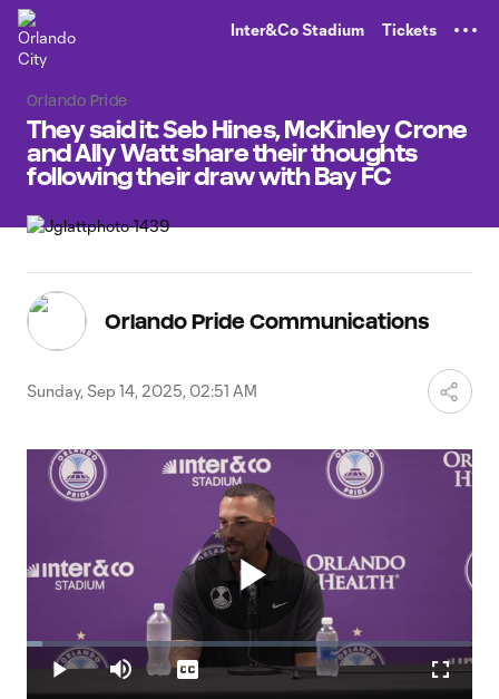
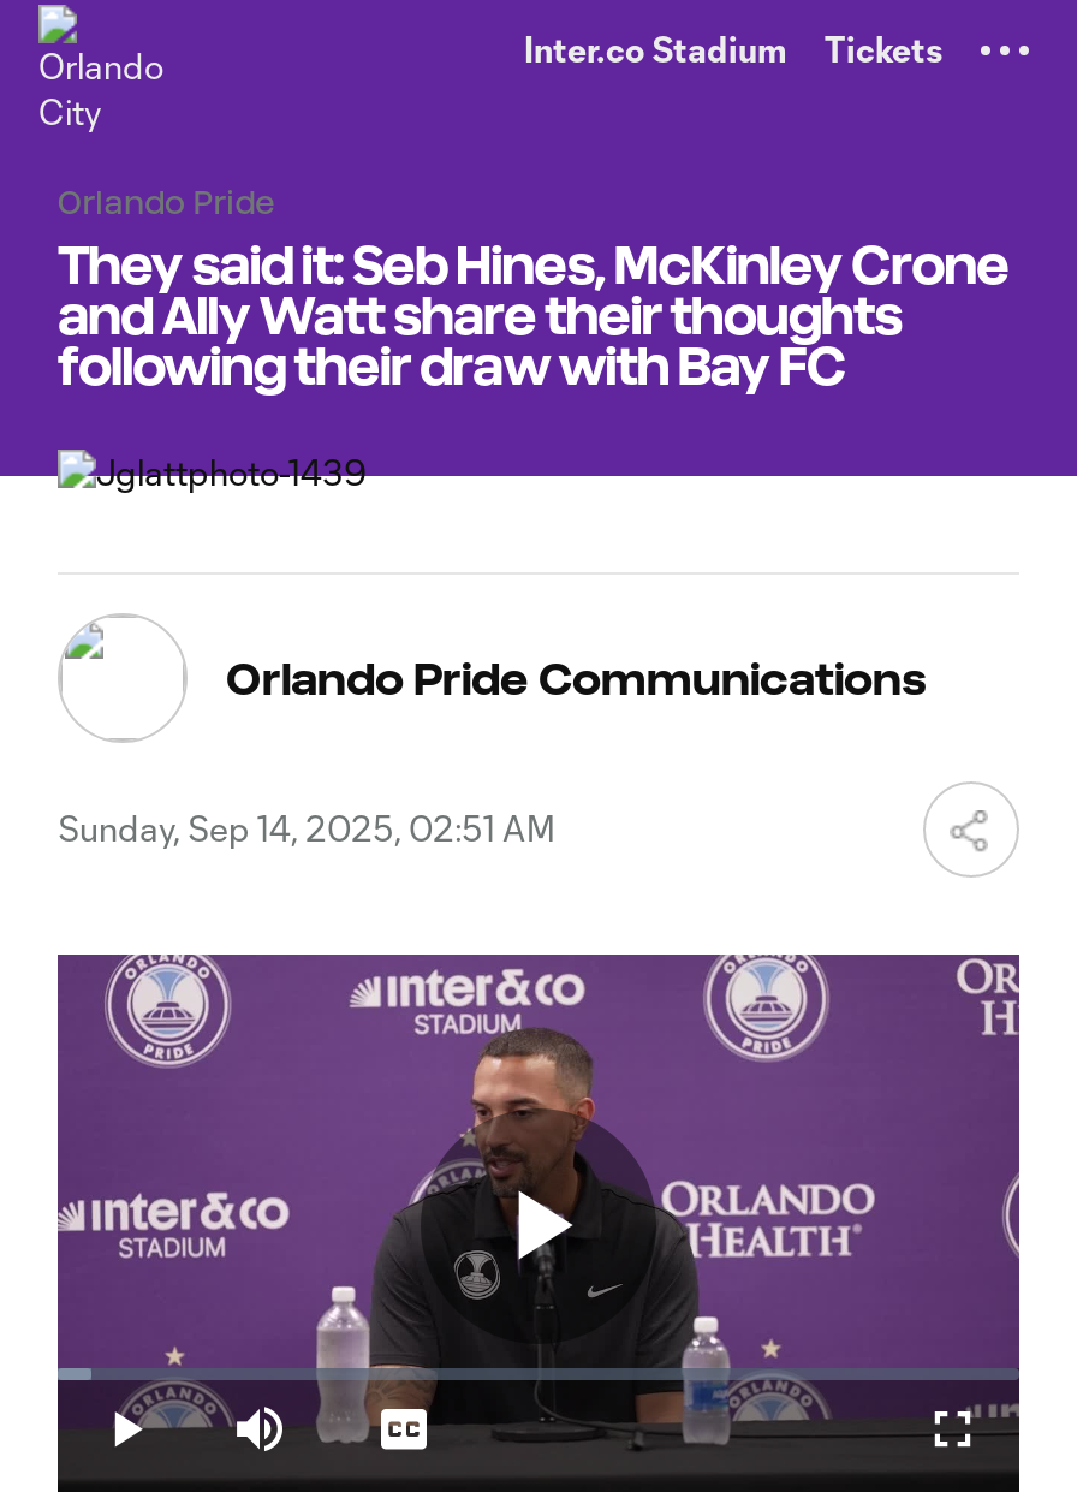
[231,20,364,39] Inter&Co Stadium -> [524,29,786,70] Inter.co Stadium

